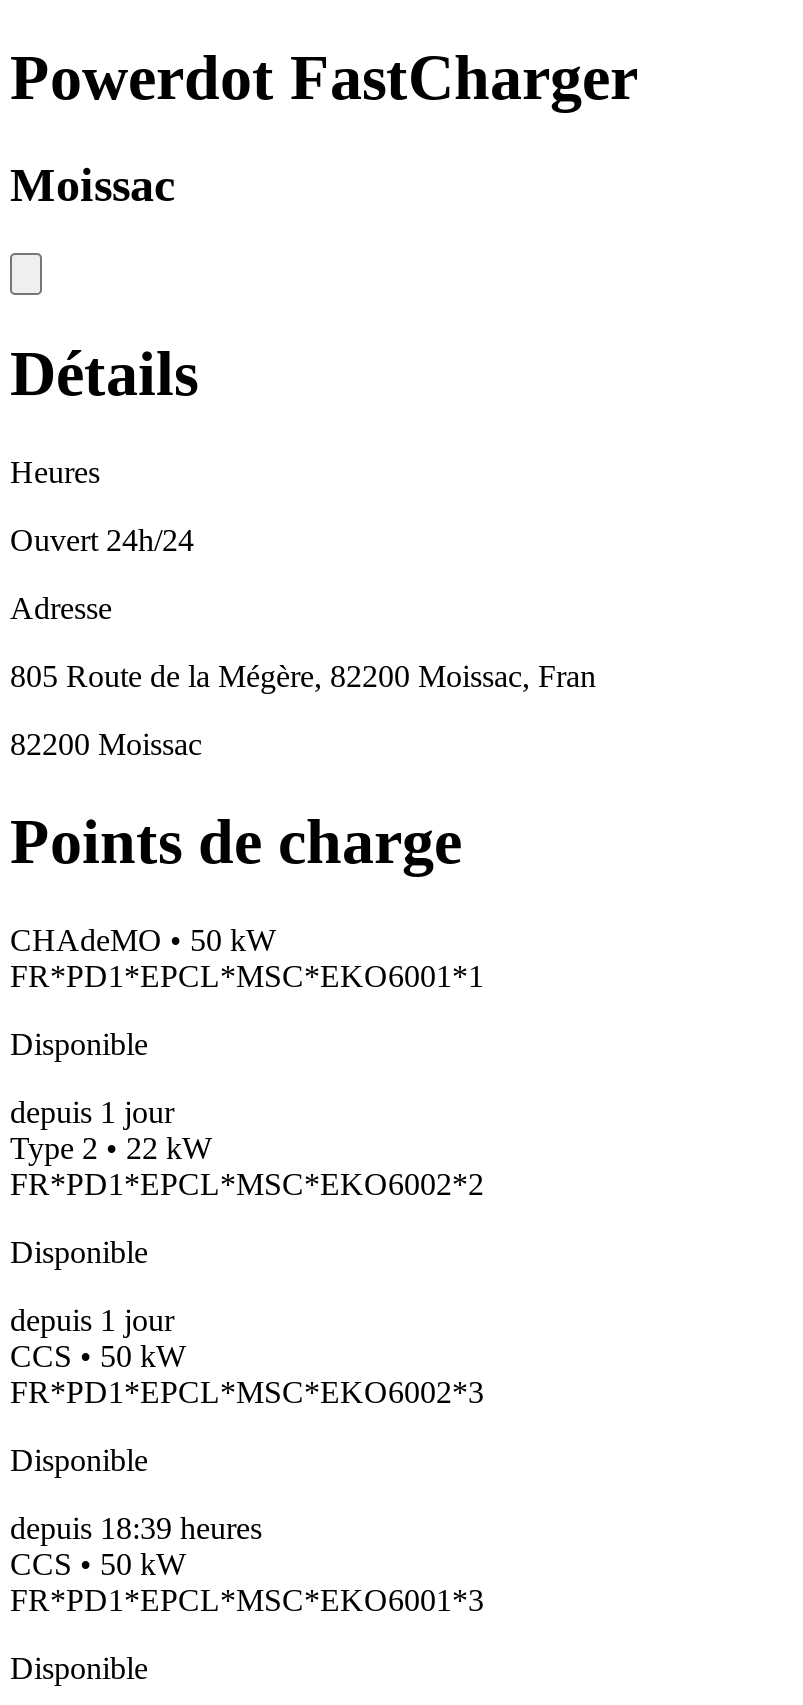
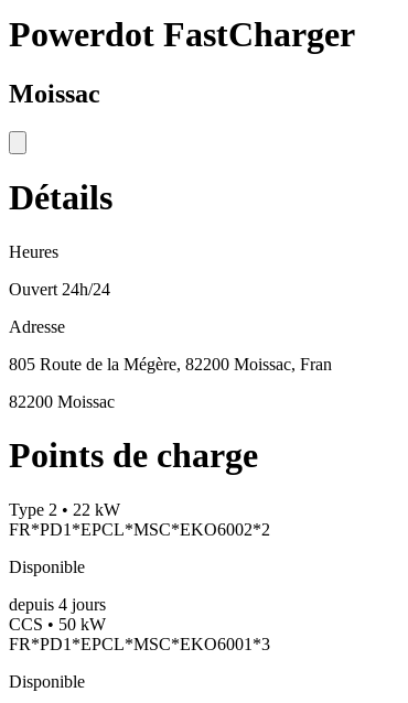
[10,922,484,1128] CHAdeMO • 50 kW | FR*PD1*EPCL*MSC*EKO6001*1 | Disponible | depuis 1 jour -> none
[10,1302,484,1544] depuis 1 jour | CCS • 50 kW | FR*PD1*EPCL*MSC*EKO6002*3 | Disponible | depuis 18:39 heures -> [9,594,106,613] depuis 4 jours

